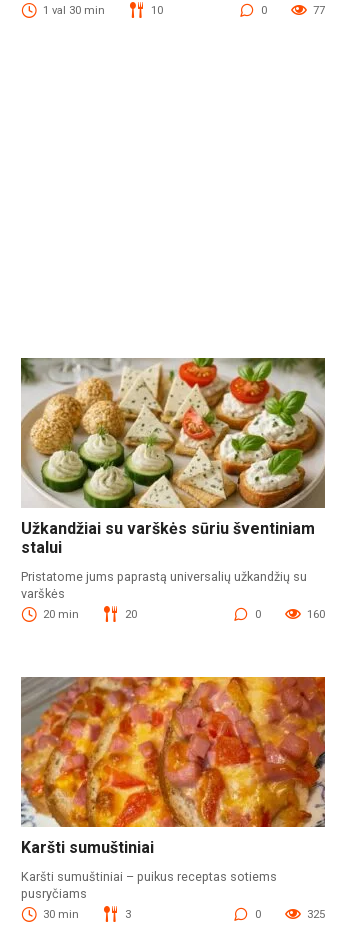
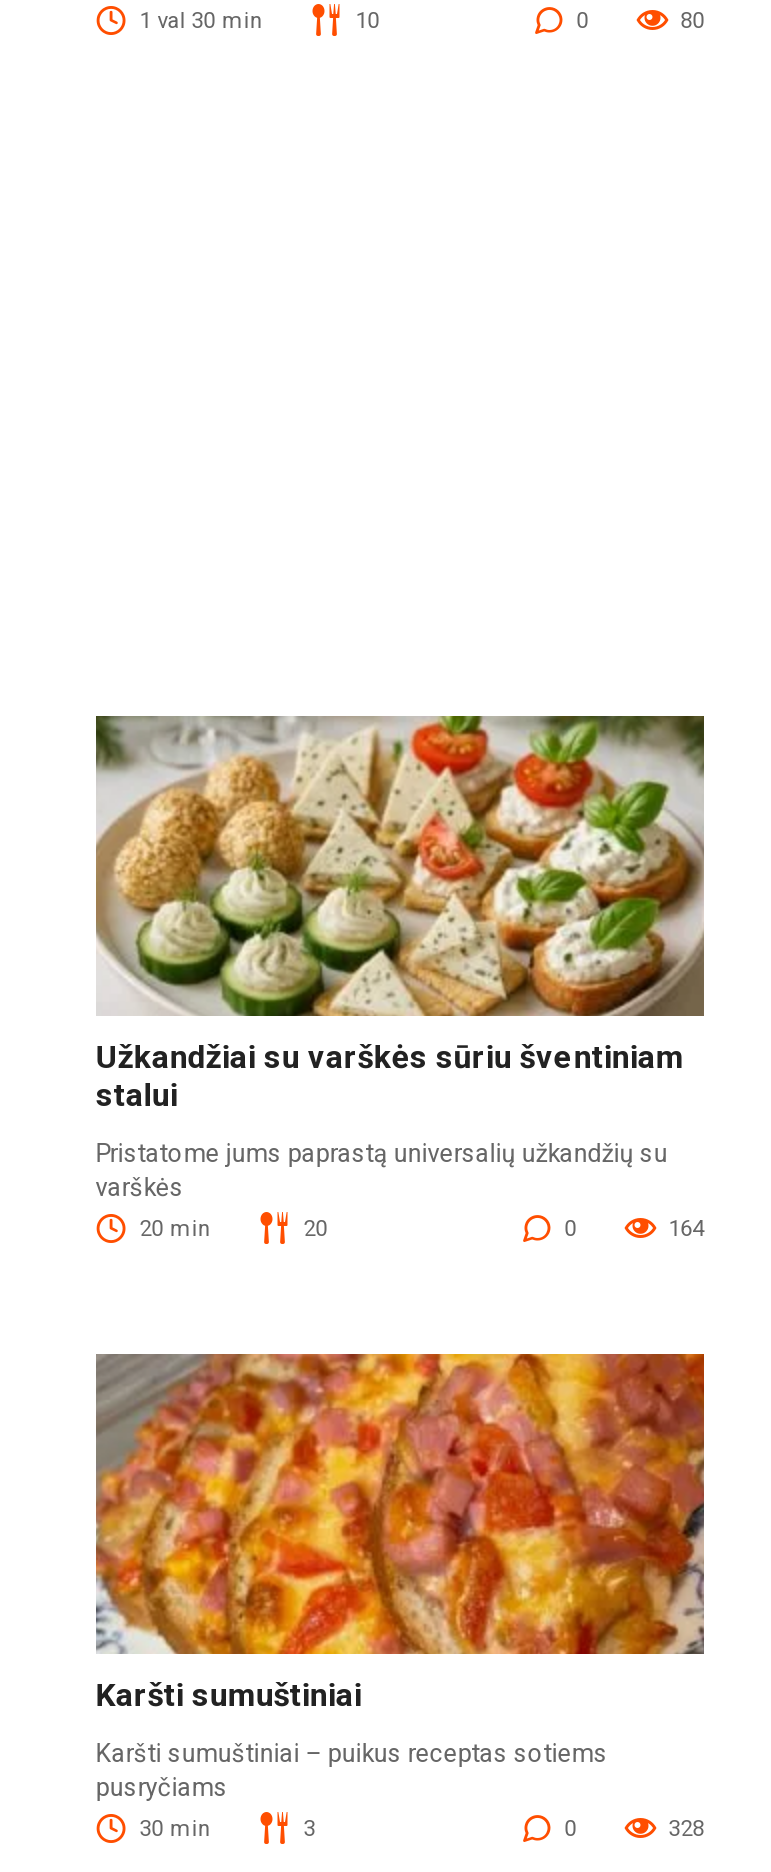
[313,4,325,17] 77 -> [680,9,704,35] 80
[307,608,325,621] 160 -> [668,1217,704,1243] 164
[307,908,325,921] 325 -> [668,1817,704,1843] 328

